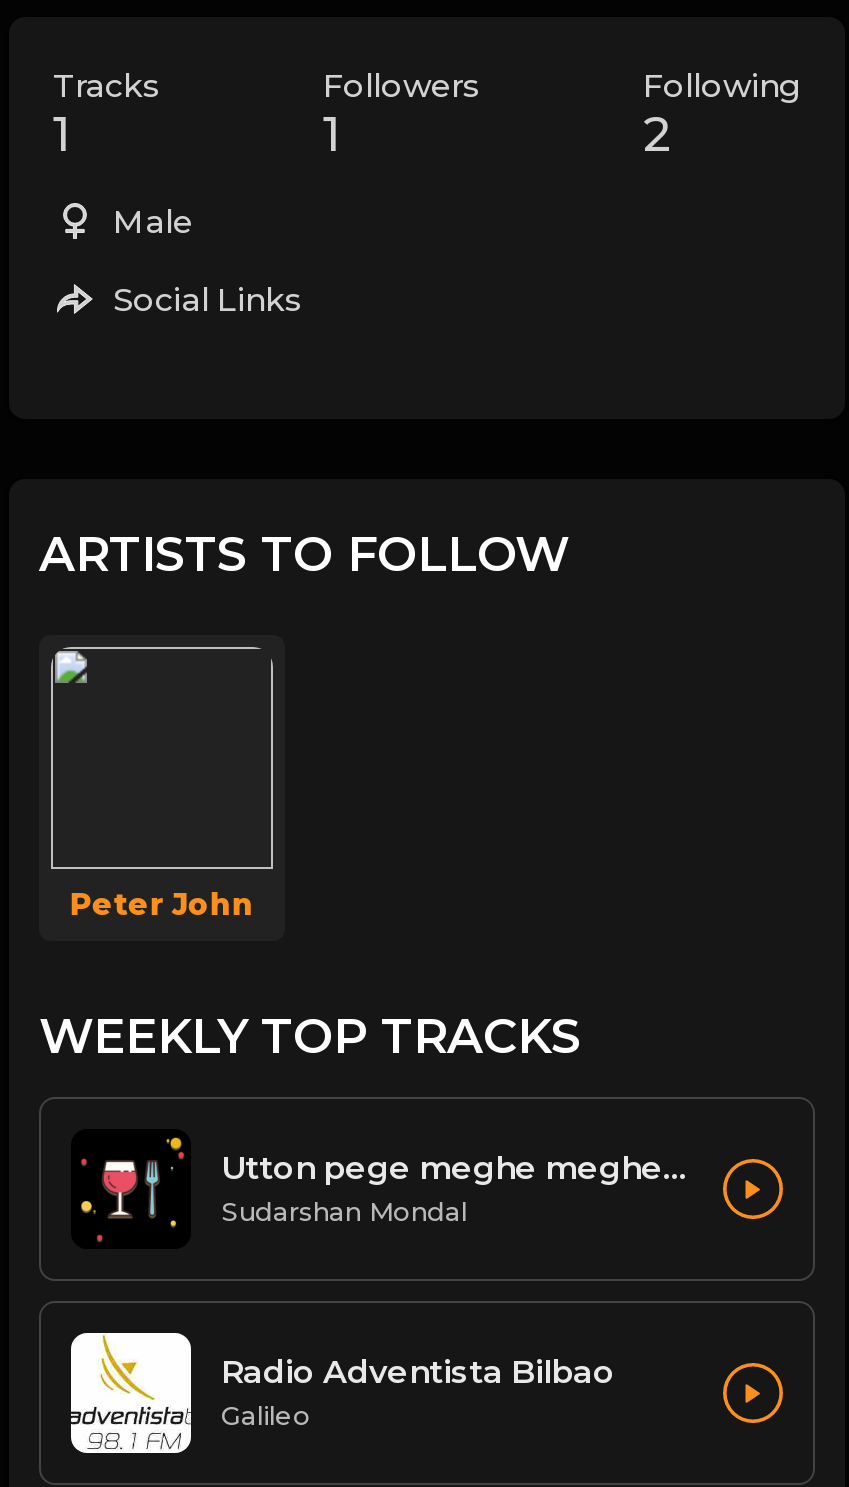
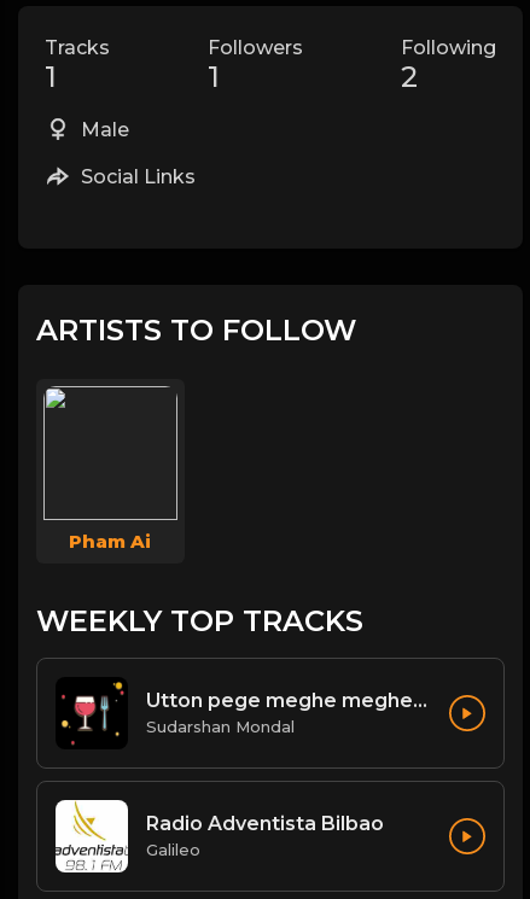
[70,884,254,922] Peter John -> [69,529,151,552] Pham Ai

